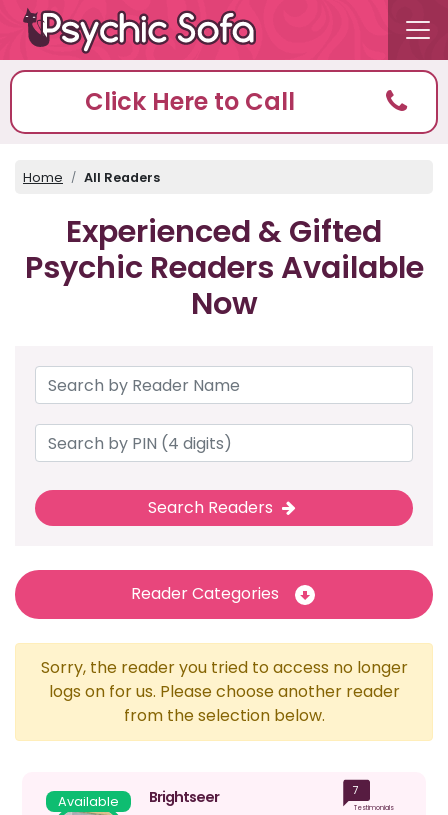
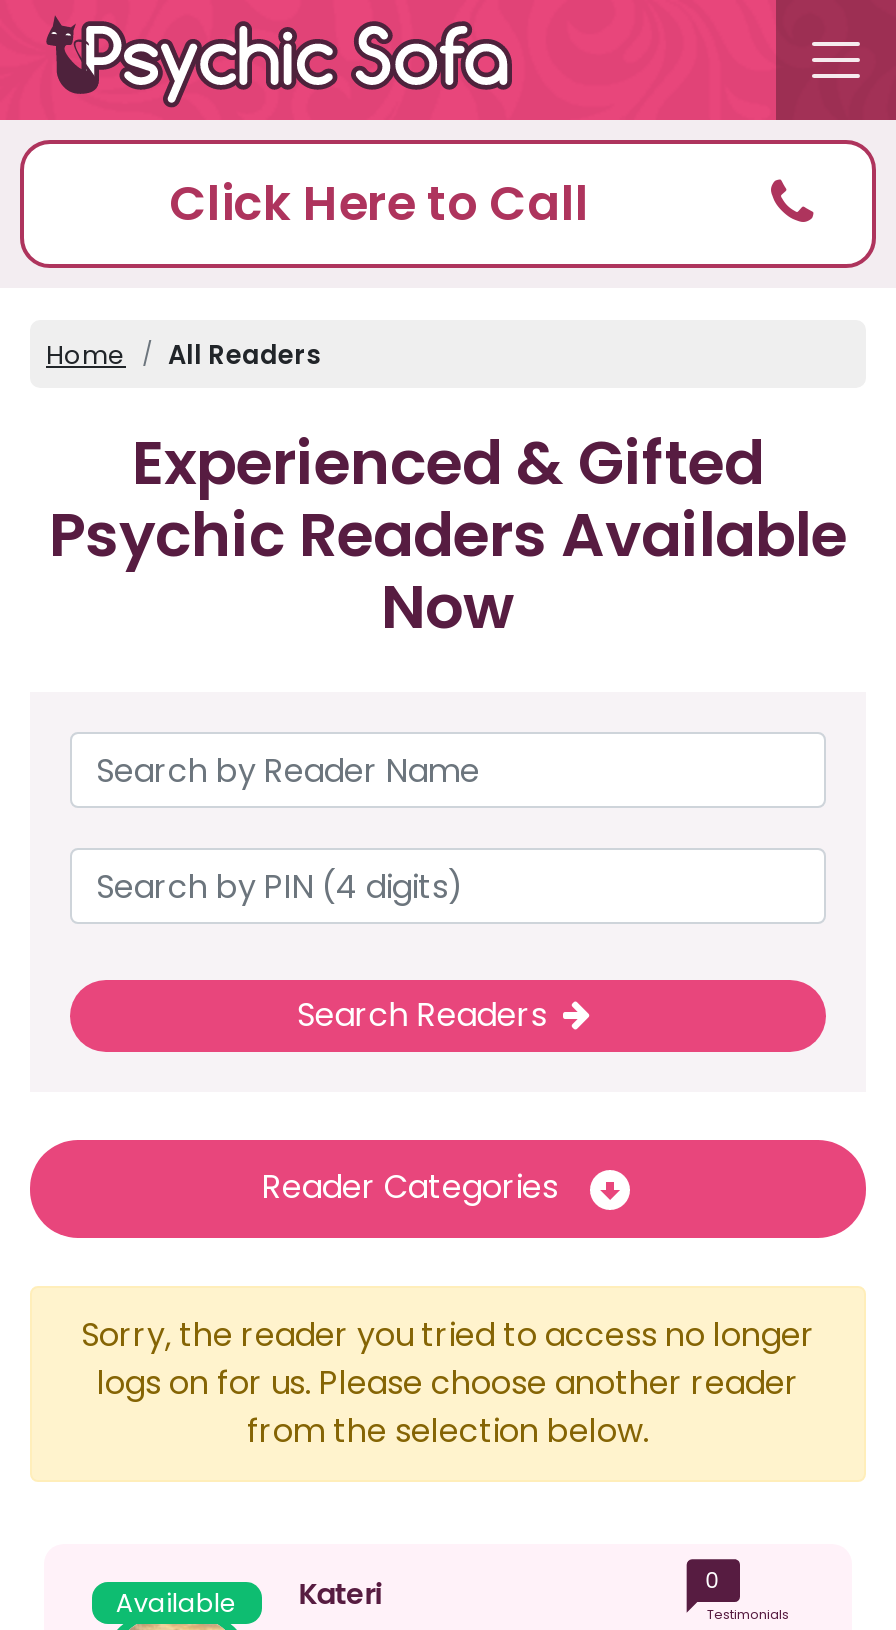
[149,783,359,807] Brightseer | 7 -> [299,1565,718,1613] Kateri | 0

